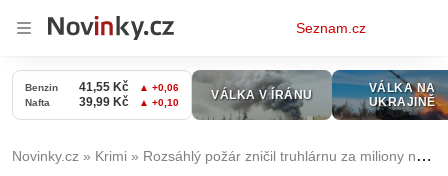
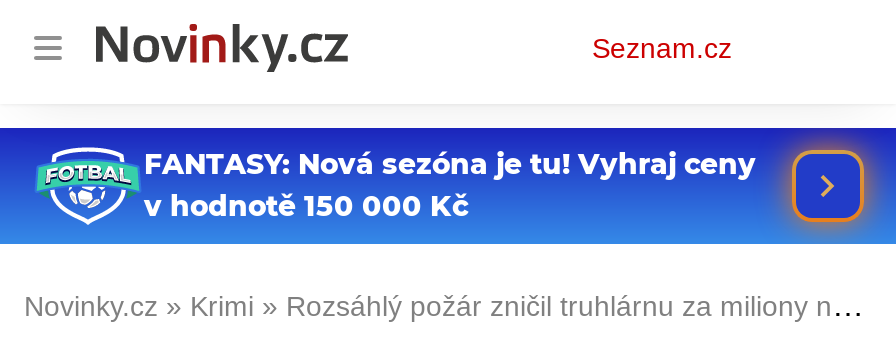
[3,68,445,125] [image] -> [6,126,890,246] [image]

